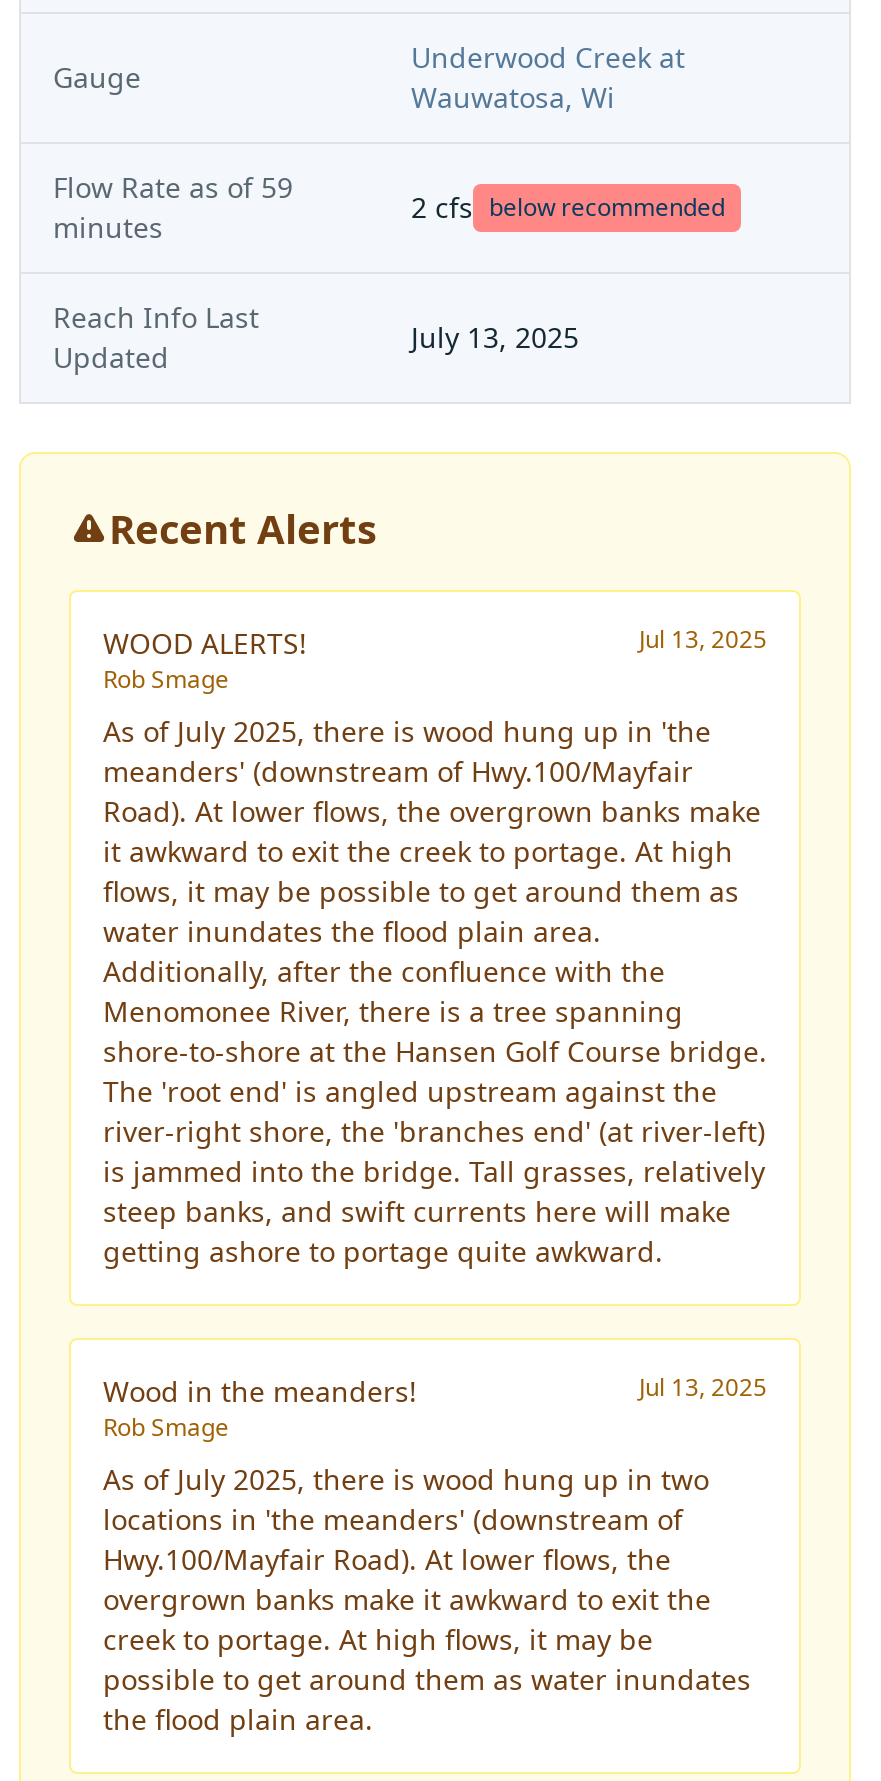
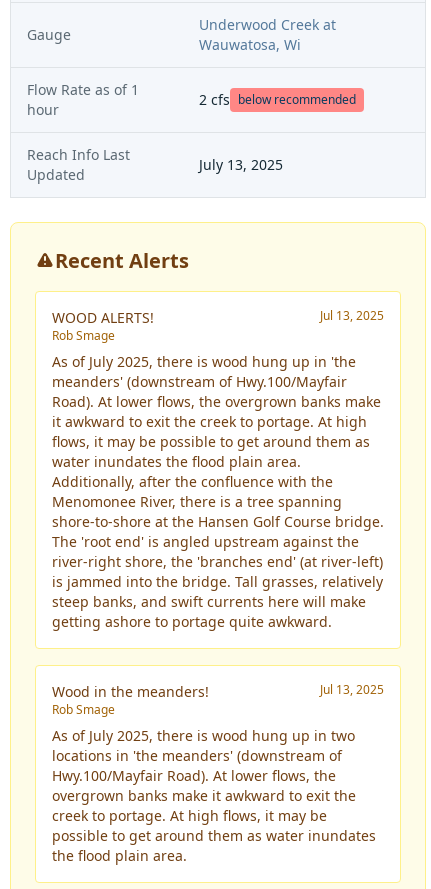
[53,168,293,246] Flow Rate as of 59 | minutes -> [27,80,139,119] Flow Rate as of 1 | hour

